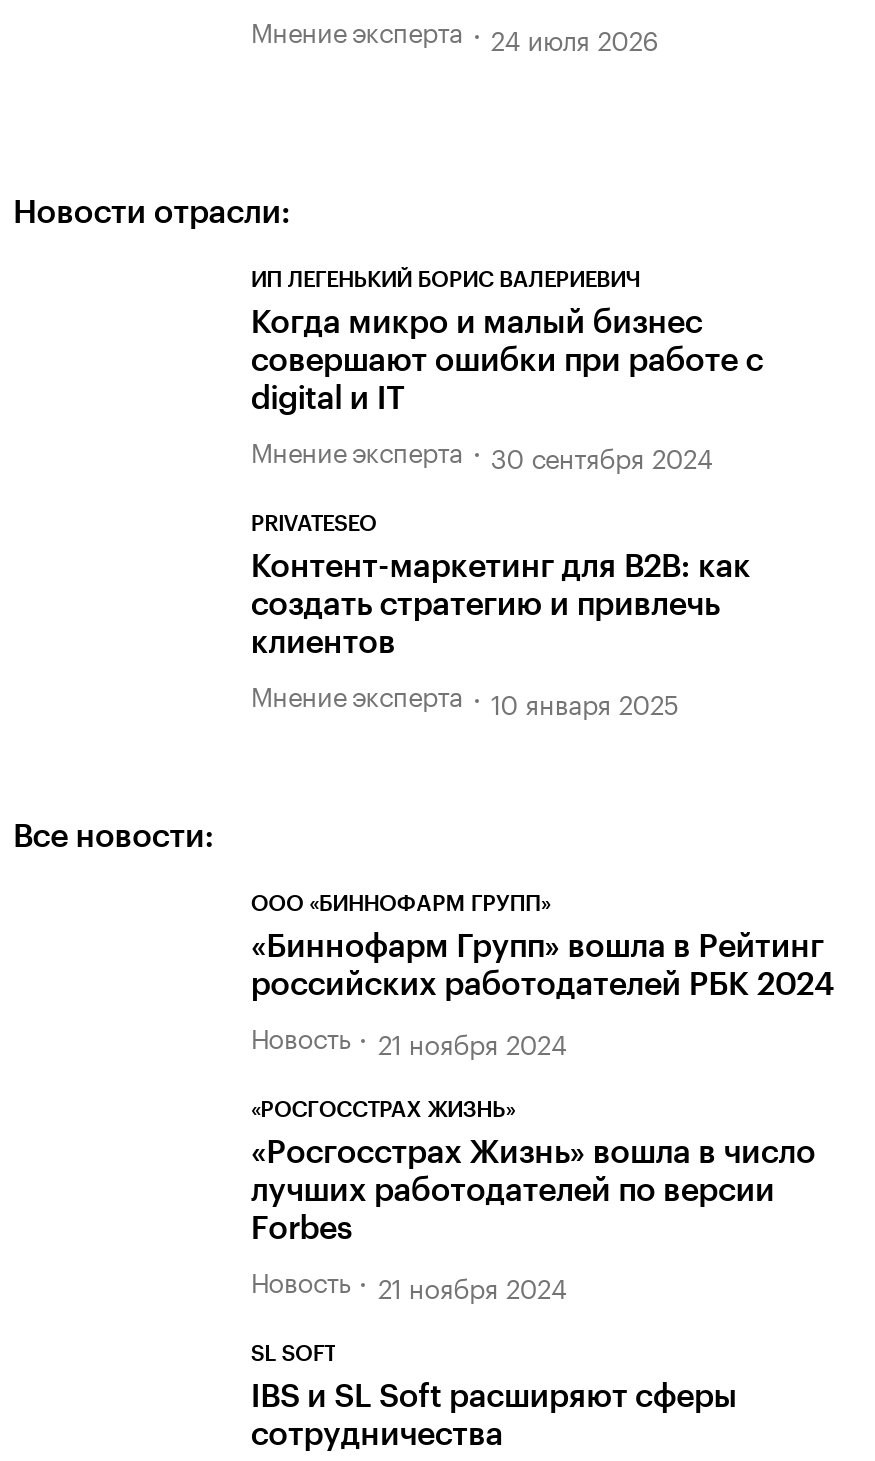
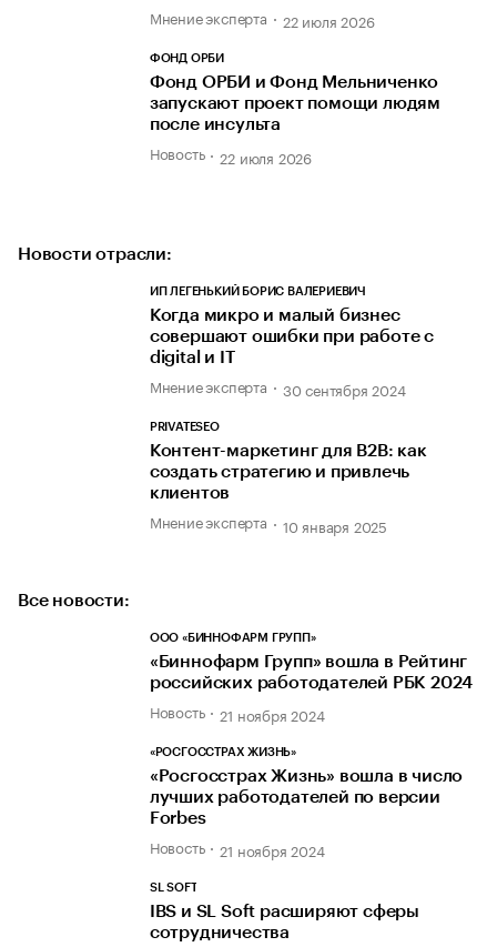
[491,17,658,57] 24 июля 2026 -> [150,9,440,167] 22 июля 2026 | ФОНД ОРБИ | Фонд ОРБИ и Фонд Мельниченко | запускают проект помощи людям | после инсульта | Новость | 22 июля 2026

